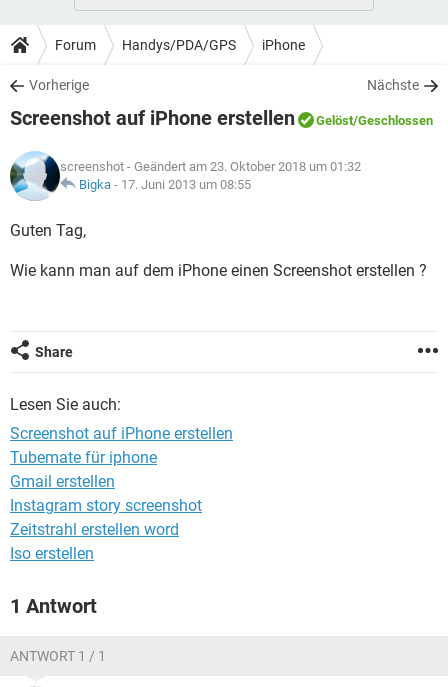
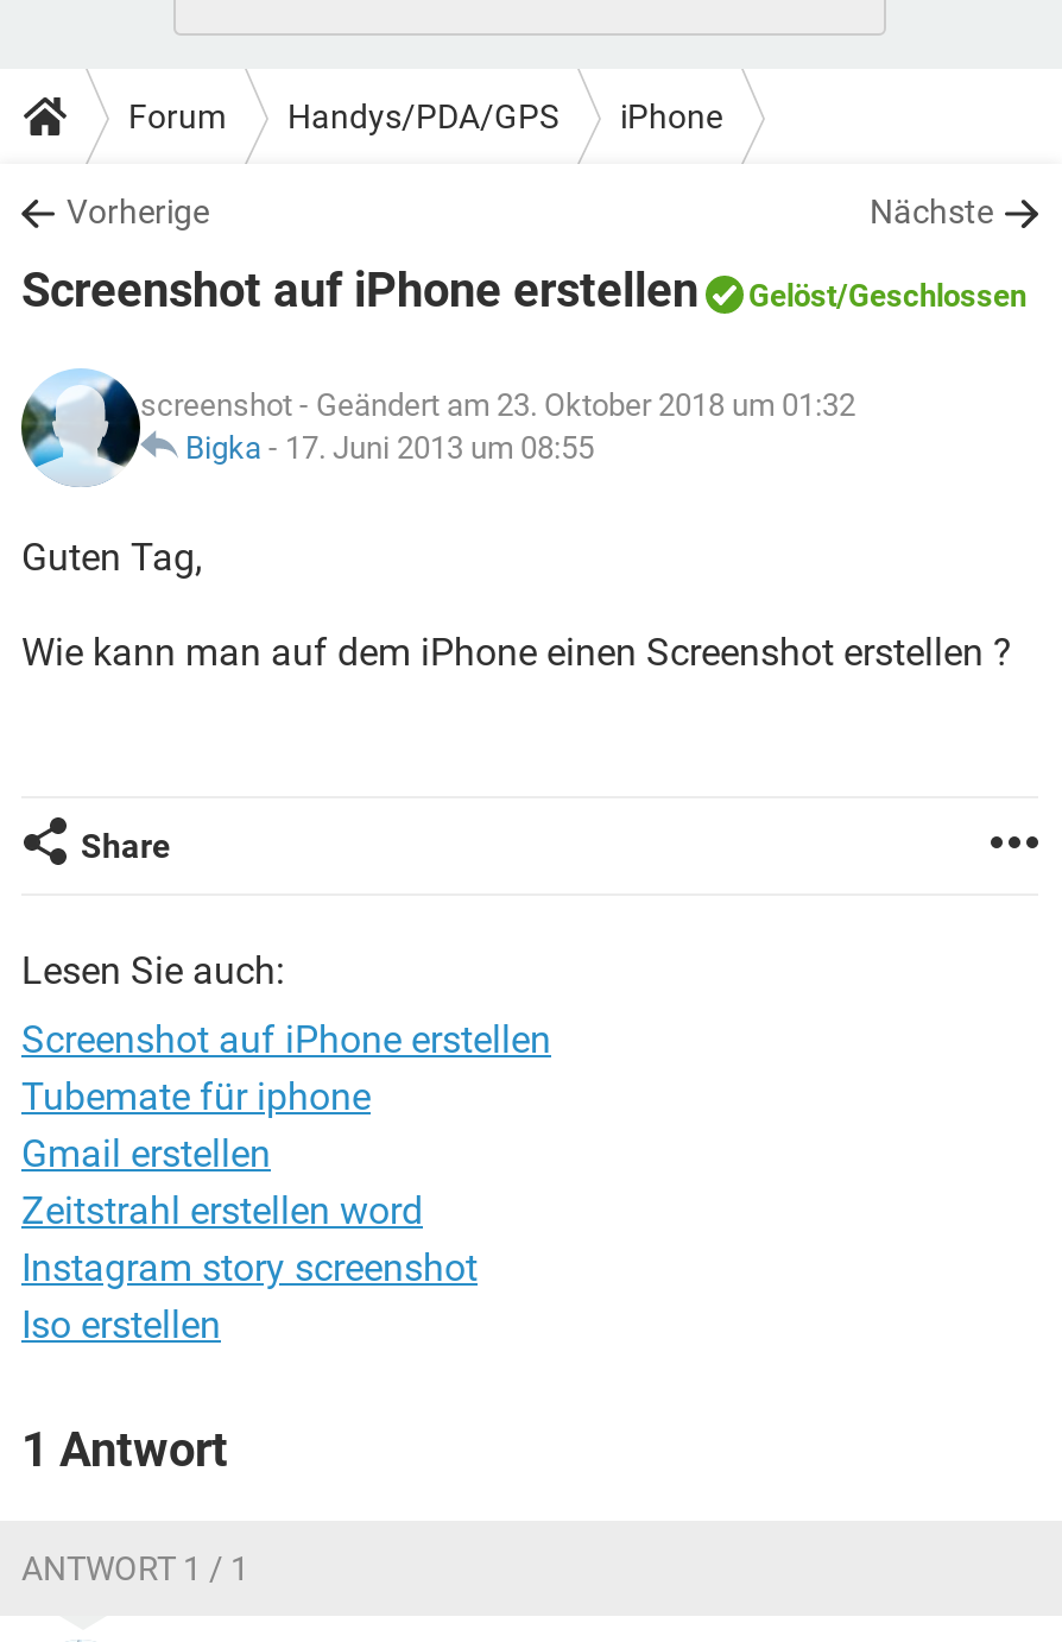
moved [10,496,202,515] -> [21,1245,478,1290]: Instagram story screenshot
moved [10,520,179,539] -> [21,1188,423,1233]: Zeitstrahl erstellen word

